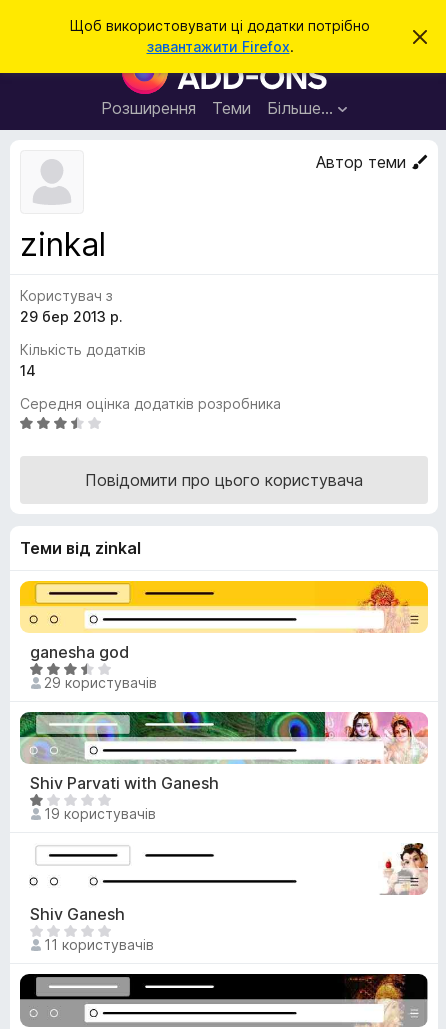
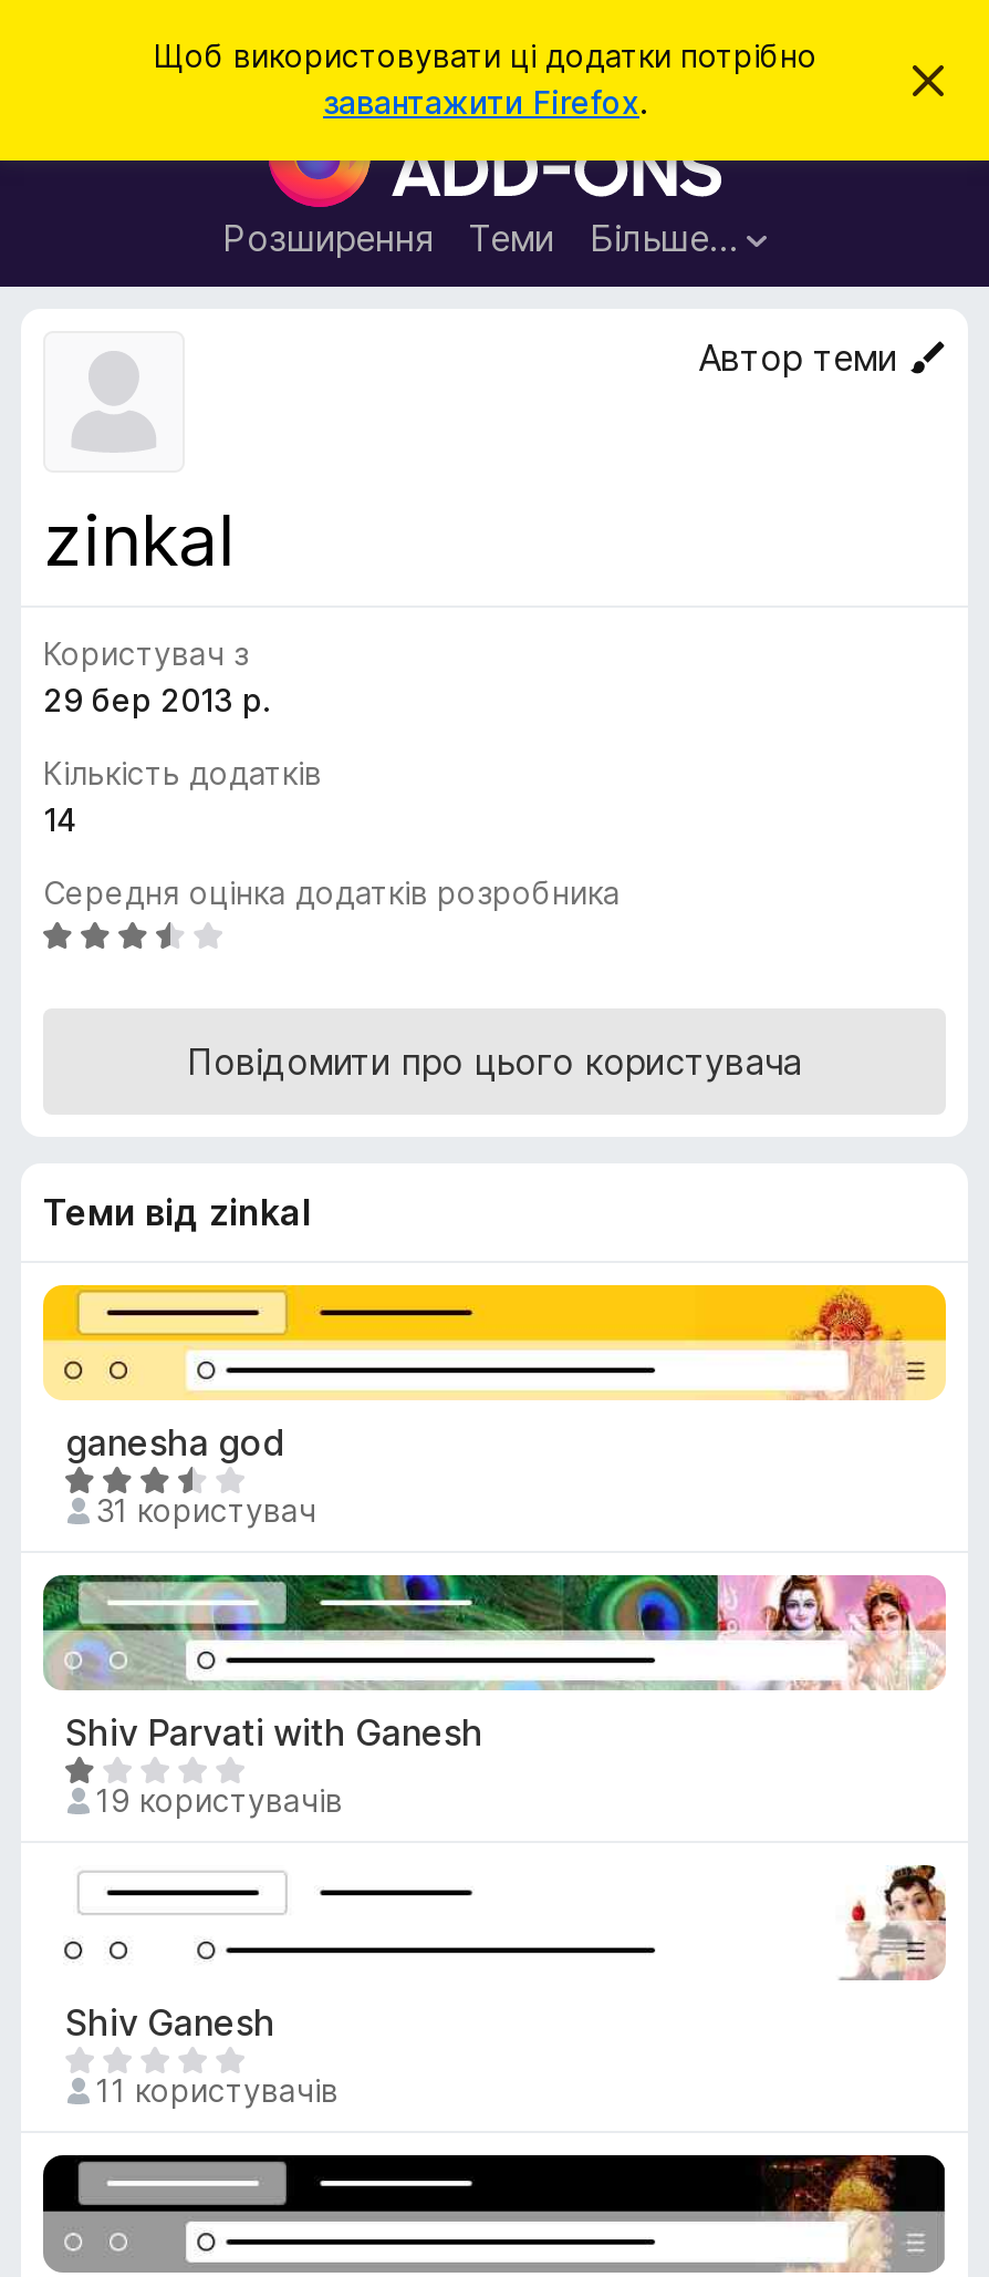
[43,674,156,691] 29 користувачів -> [95,1491,316,1529] 31 користувач

